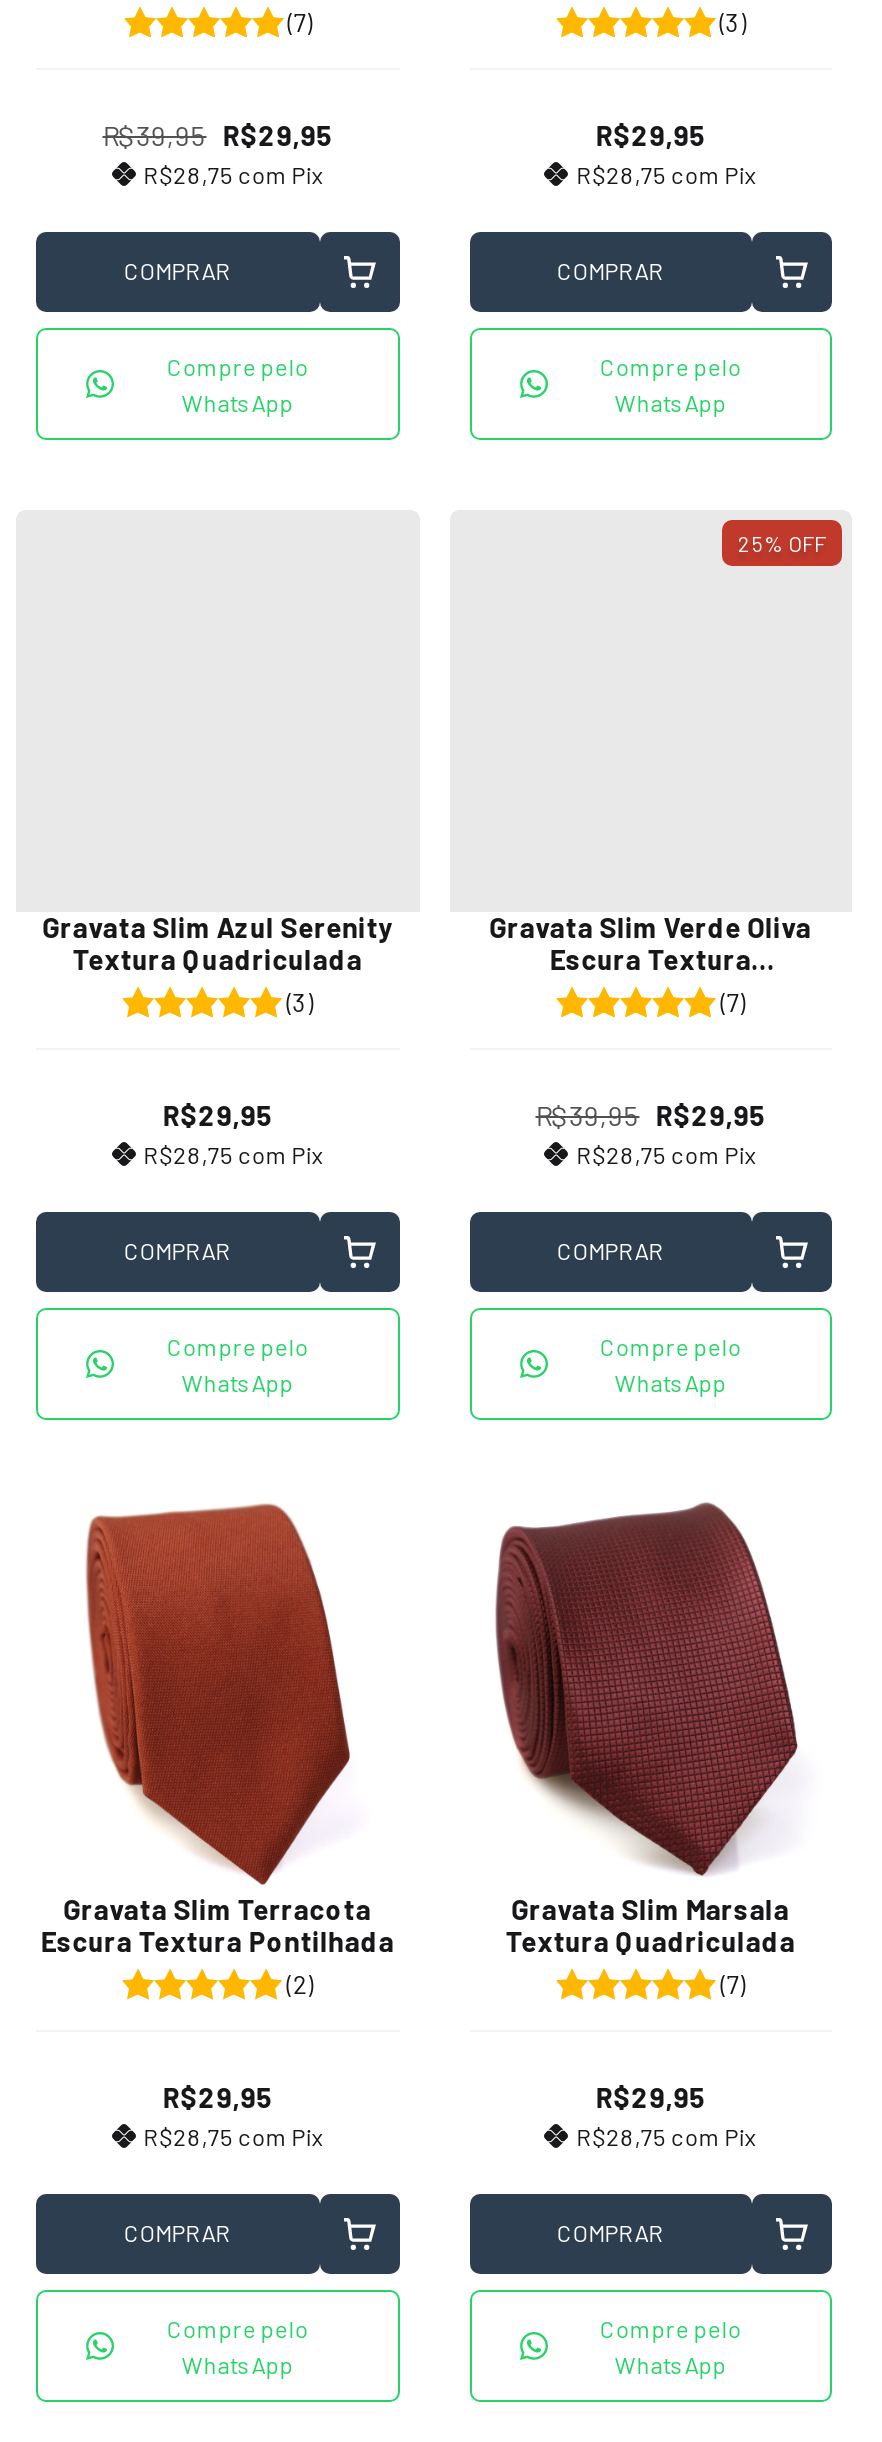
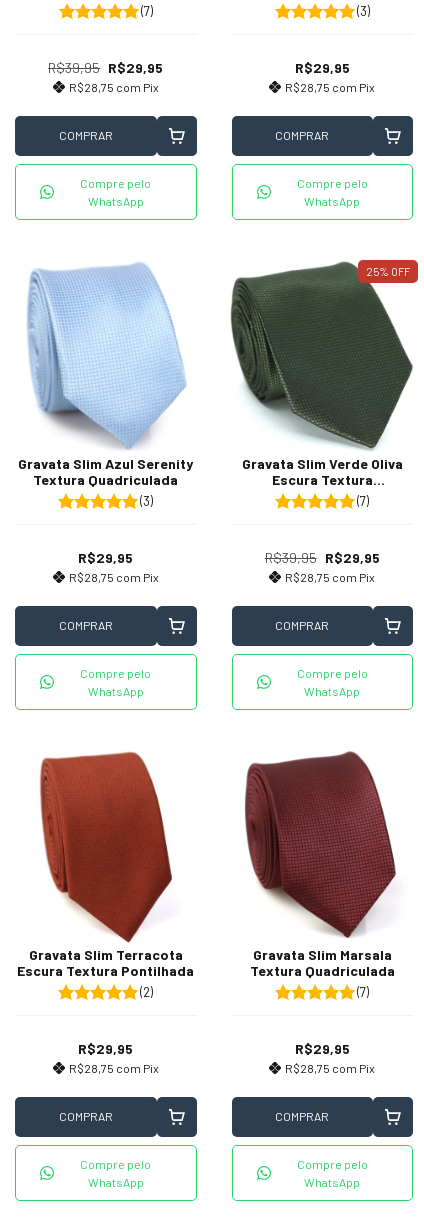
none -> [27,263,186,449] [image]
none -> [230,261,413,450] [image]

